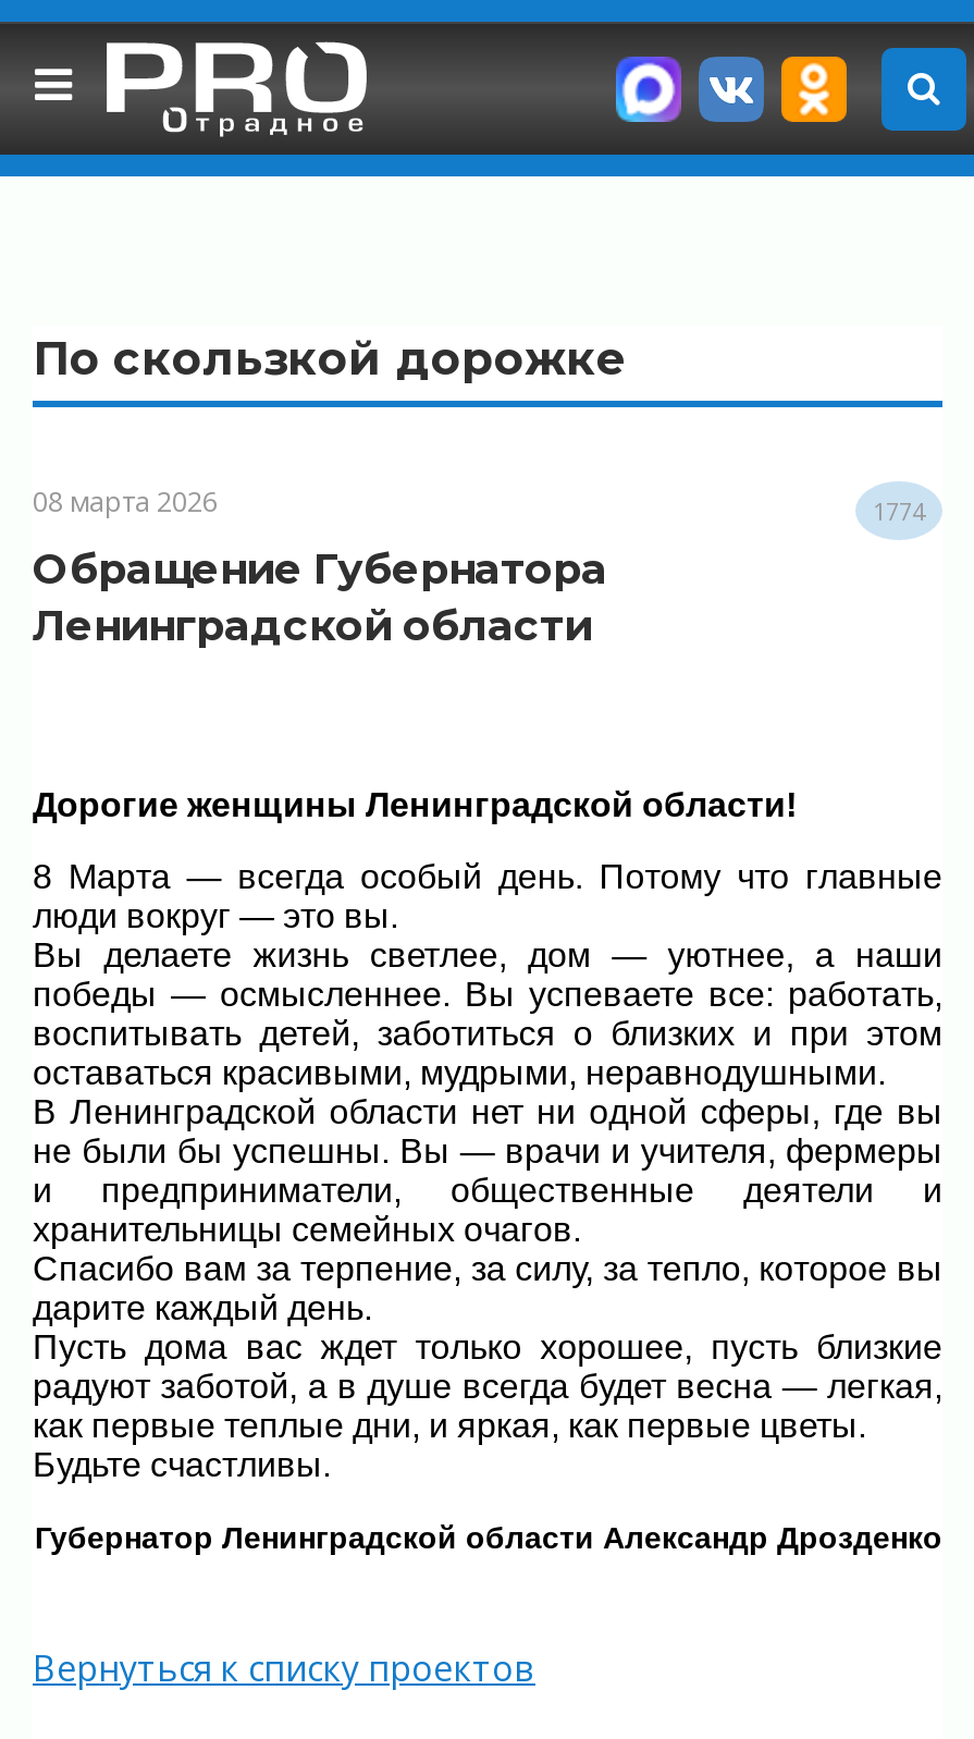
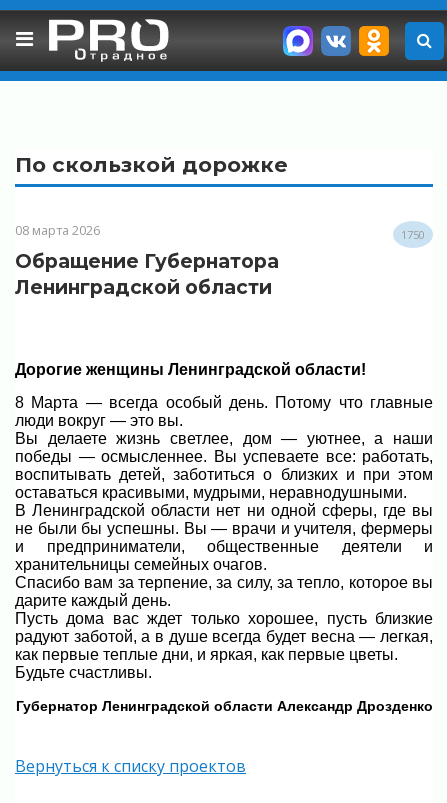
[873,494,925,527] 1774 -> [401,227,425,242] 1750

